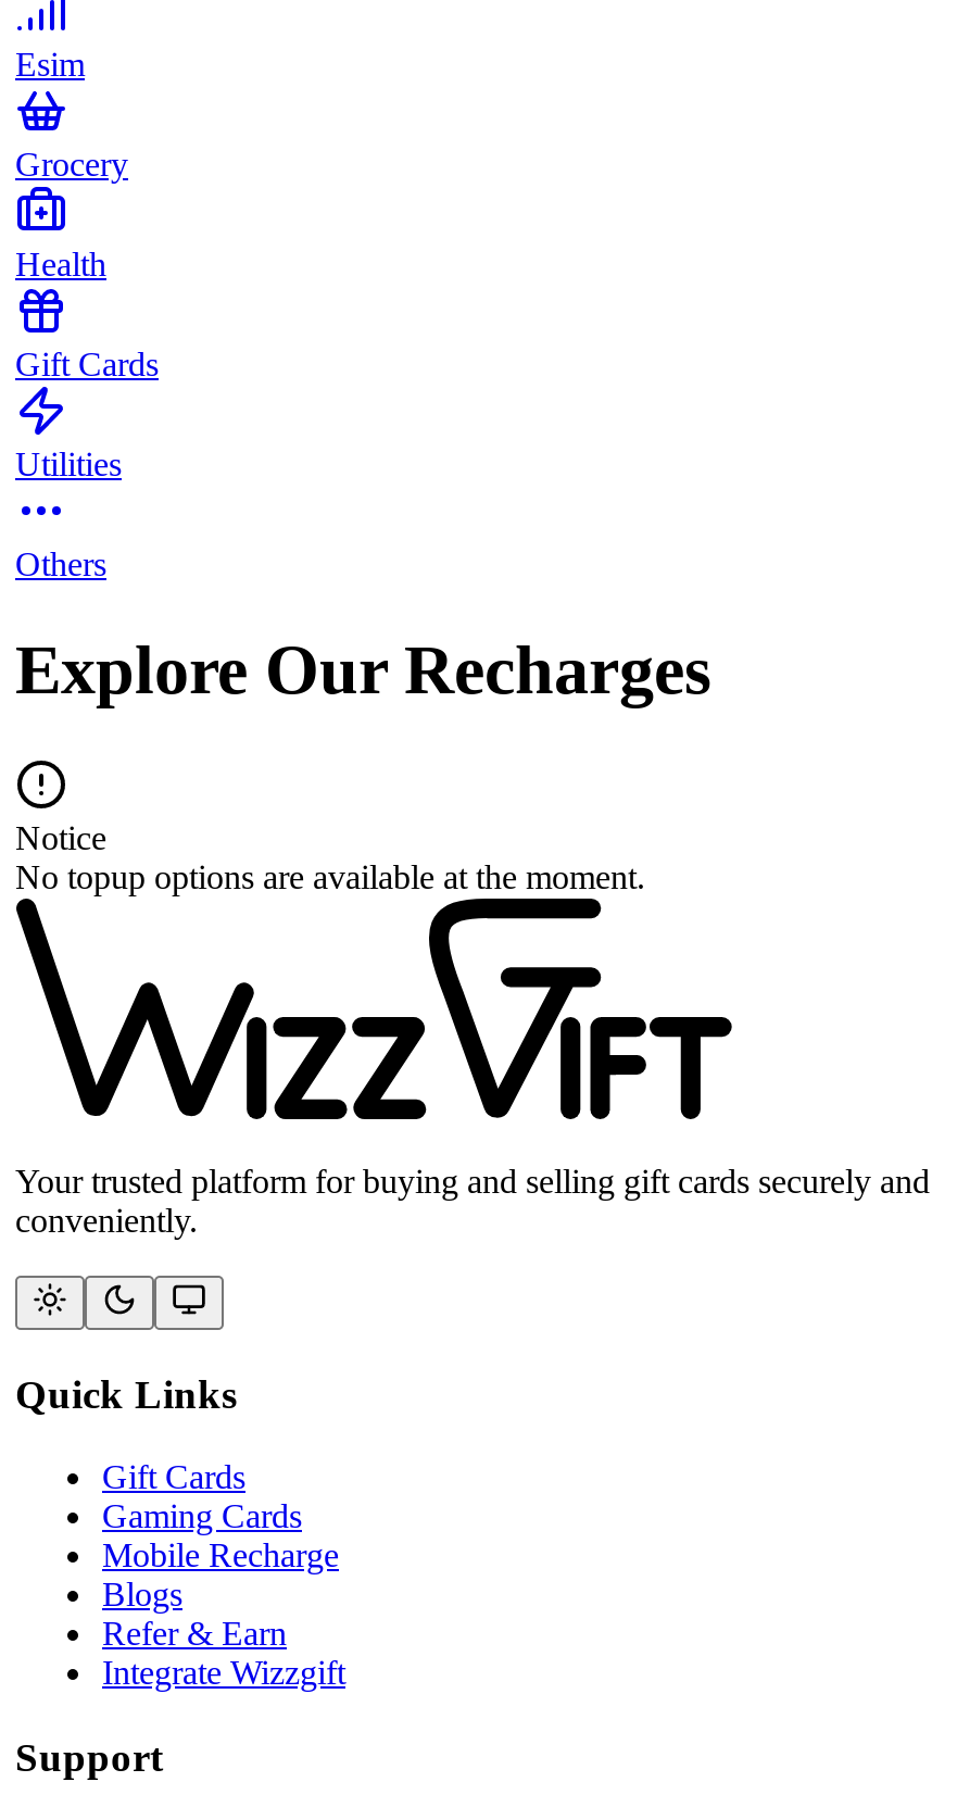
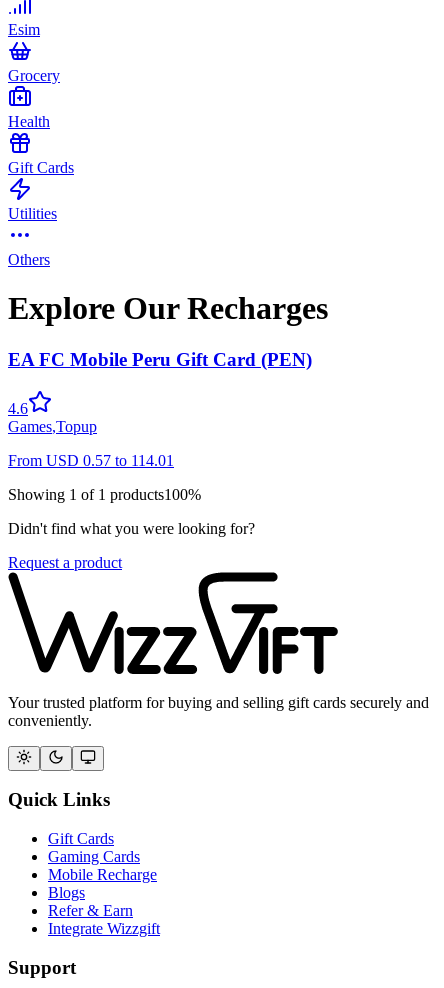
[15,819,645,895] Notice | No topup options are available at the moment. -> [8,349,312,570] EA FC Mobile Peru Gift Card (PEN) | 4.6 | Games,Topup | From USD 0.57 to 114.01 | Showing 1 of 1 products100% | Didn't find what you were looking for? | Request a product

